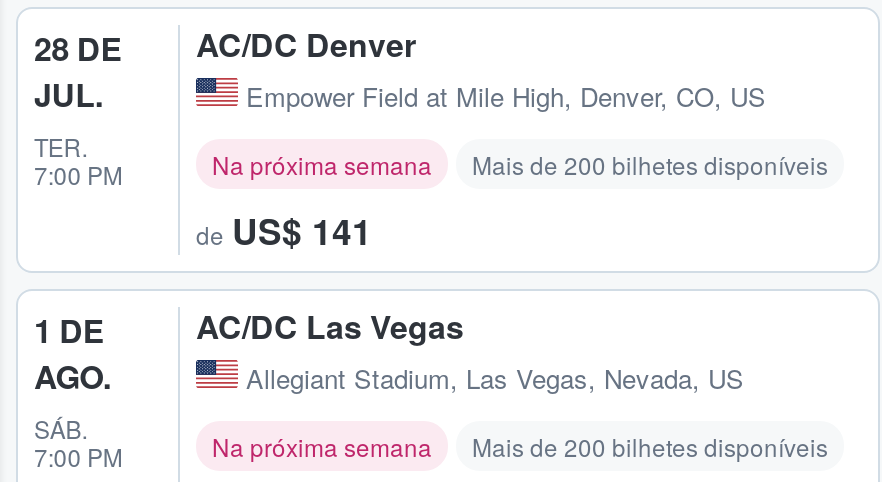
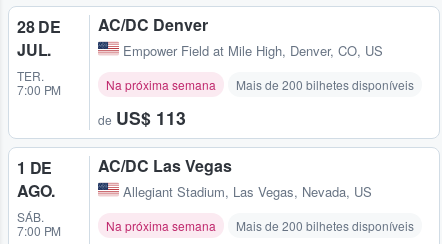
[196,205,372,255] de US$ 141 -> [98,105,186,130] de US$ 113

